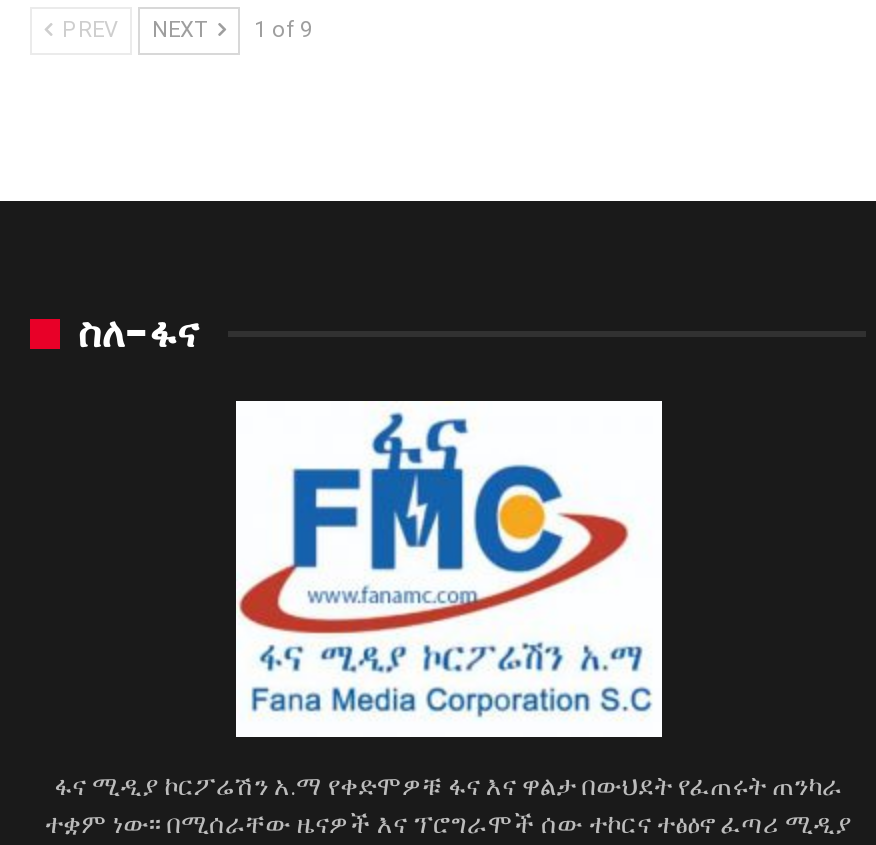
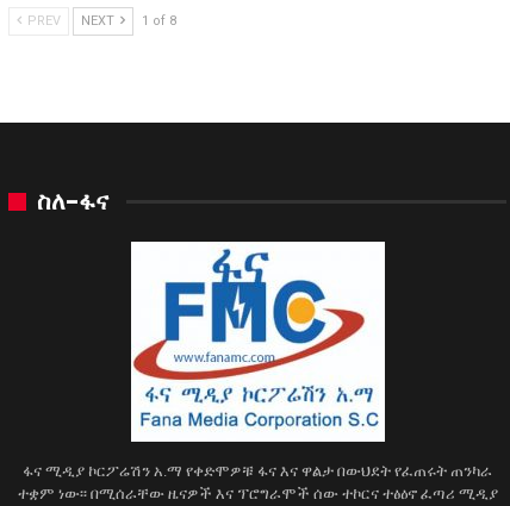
[56,17,312,43] PREV NEXT 1 of 9 -> [24,13,176,28] PREV NEXT 1 of 8

